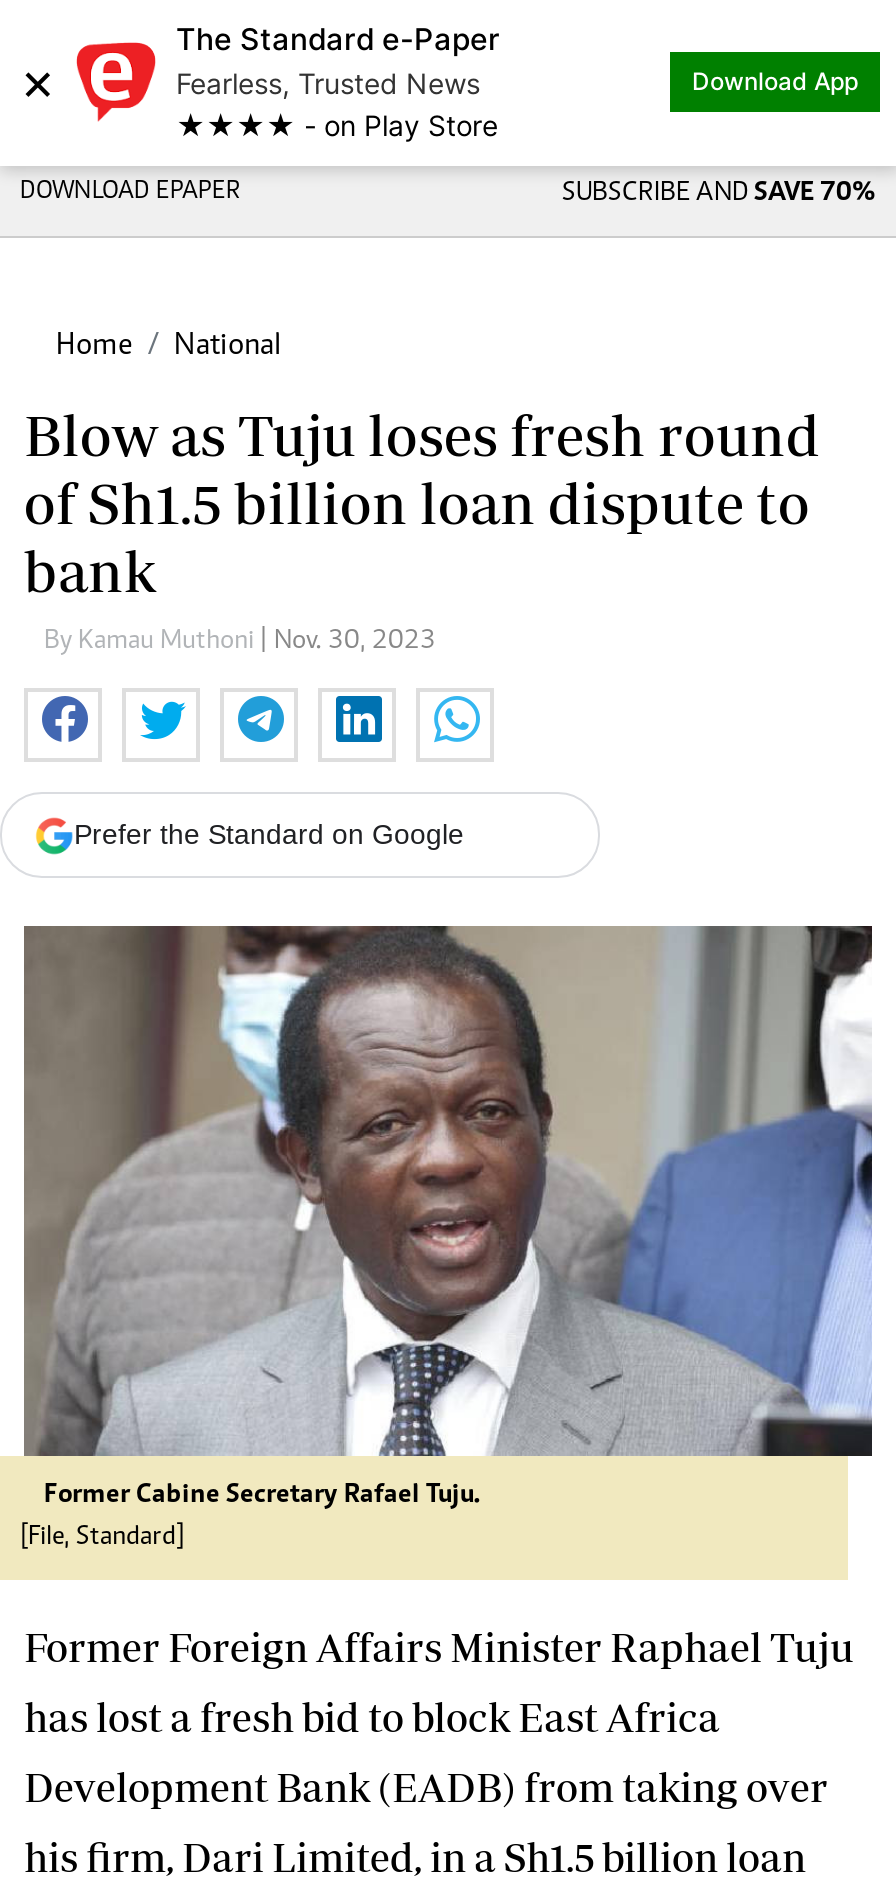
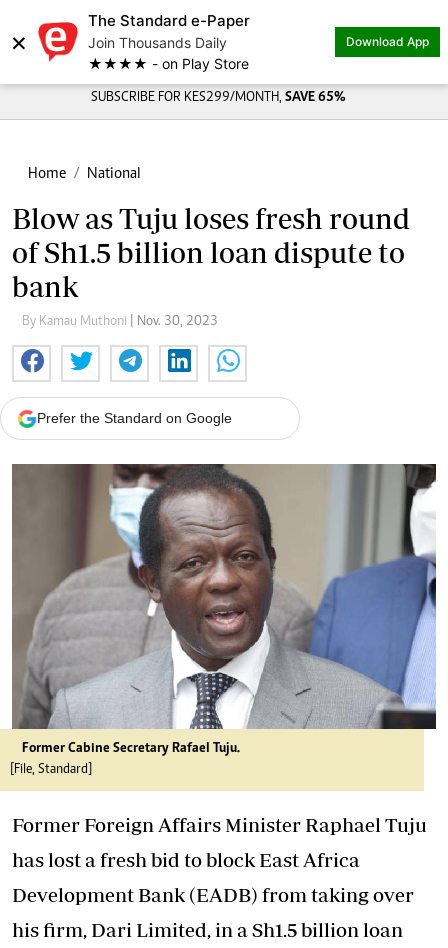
[176,66,480,100] Fearless, Trusted News -> [88,34,227,51] Join Thousands Daily
[20,180,876,208] DOWNLOAD EPAPER | SUBSCRIBE AND SAVE 70% -> [90,91,345,105] SUBSCRIBE FOR KES299/MONTH, SAVE 65%

